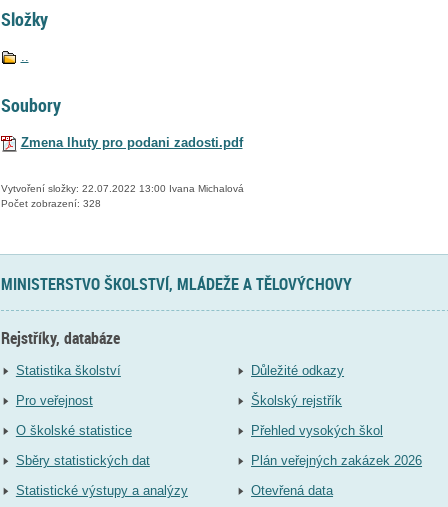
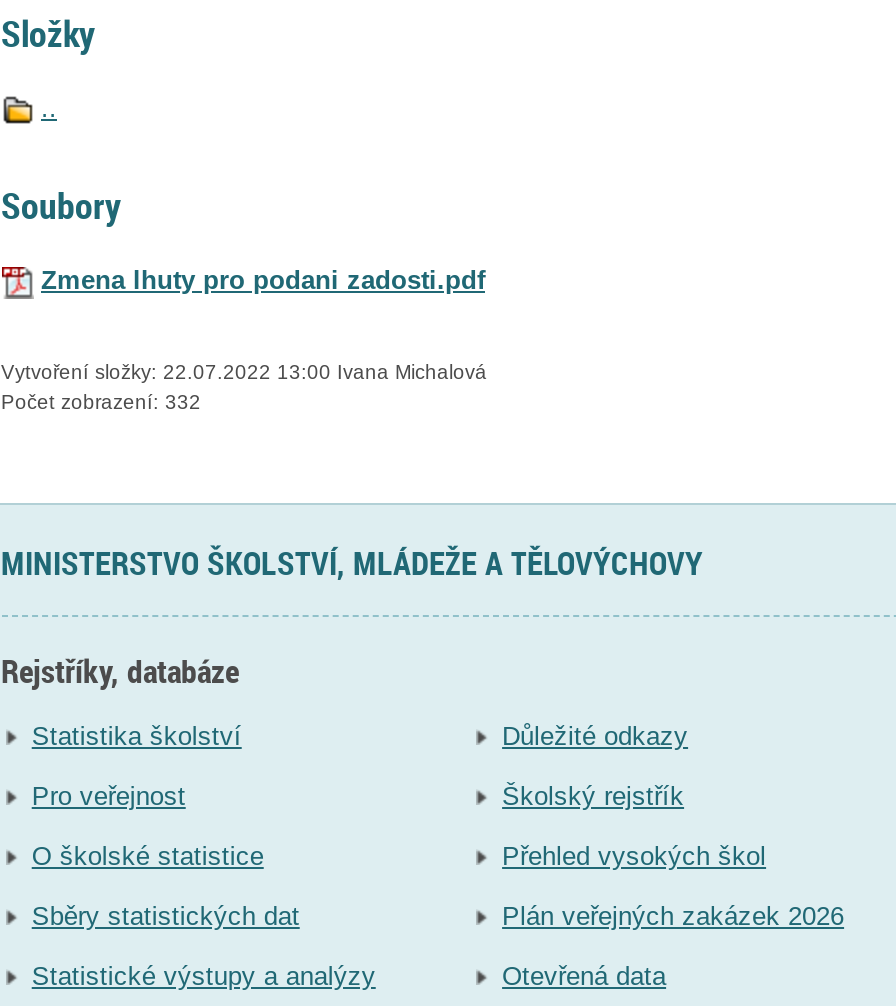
[0,198,100,209] Počet zobrazení: 328 -> [1,391,201,413] Počet zobrazení: 332

